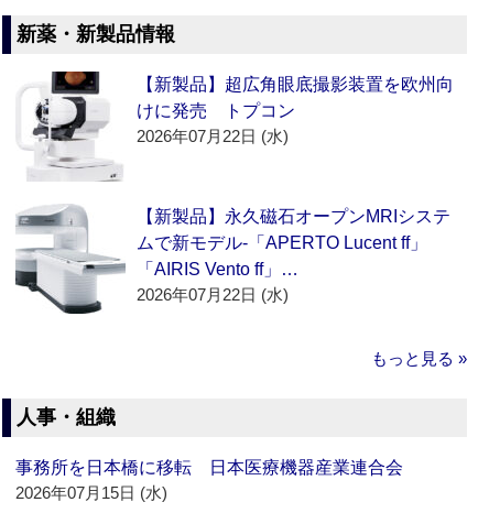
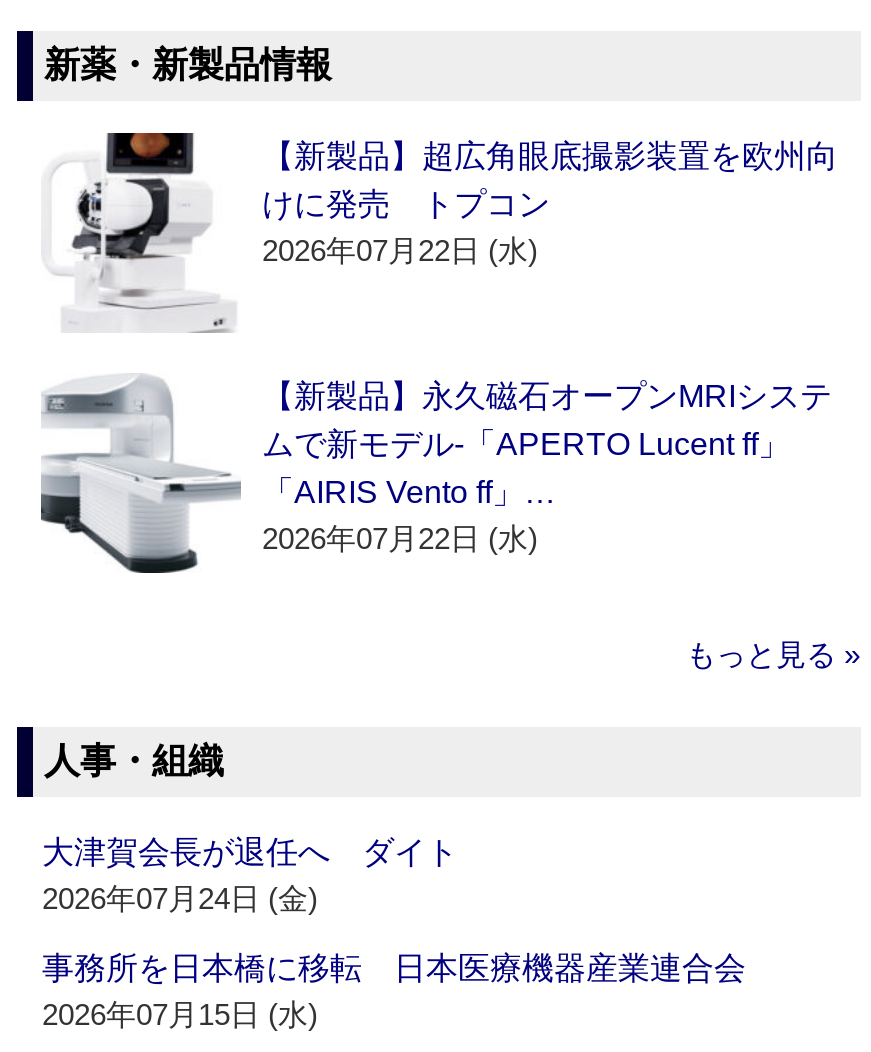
none -> [42,836,458,916] 大津賀会長が退任へ ダイト | 2026年07月24日 (金)

